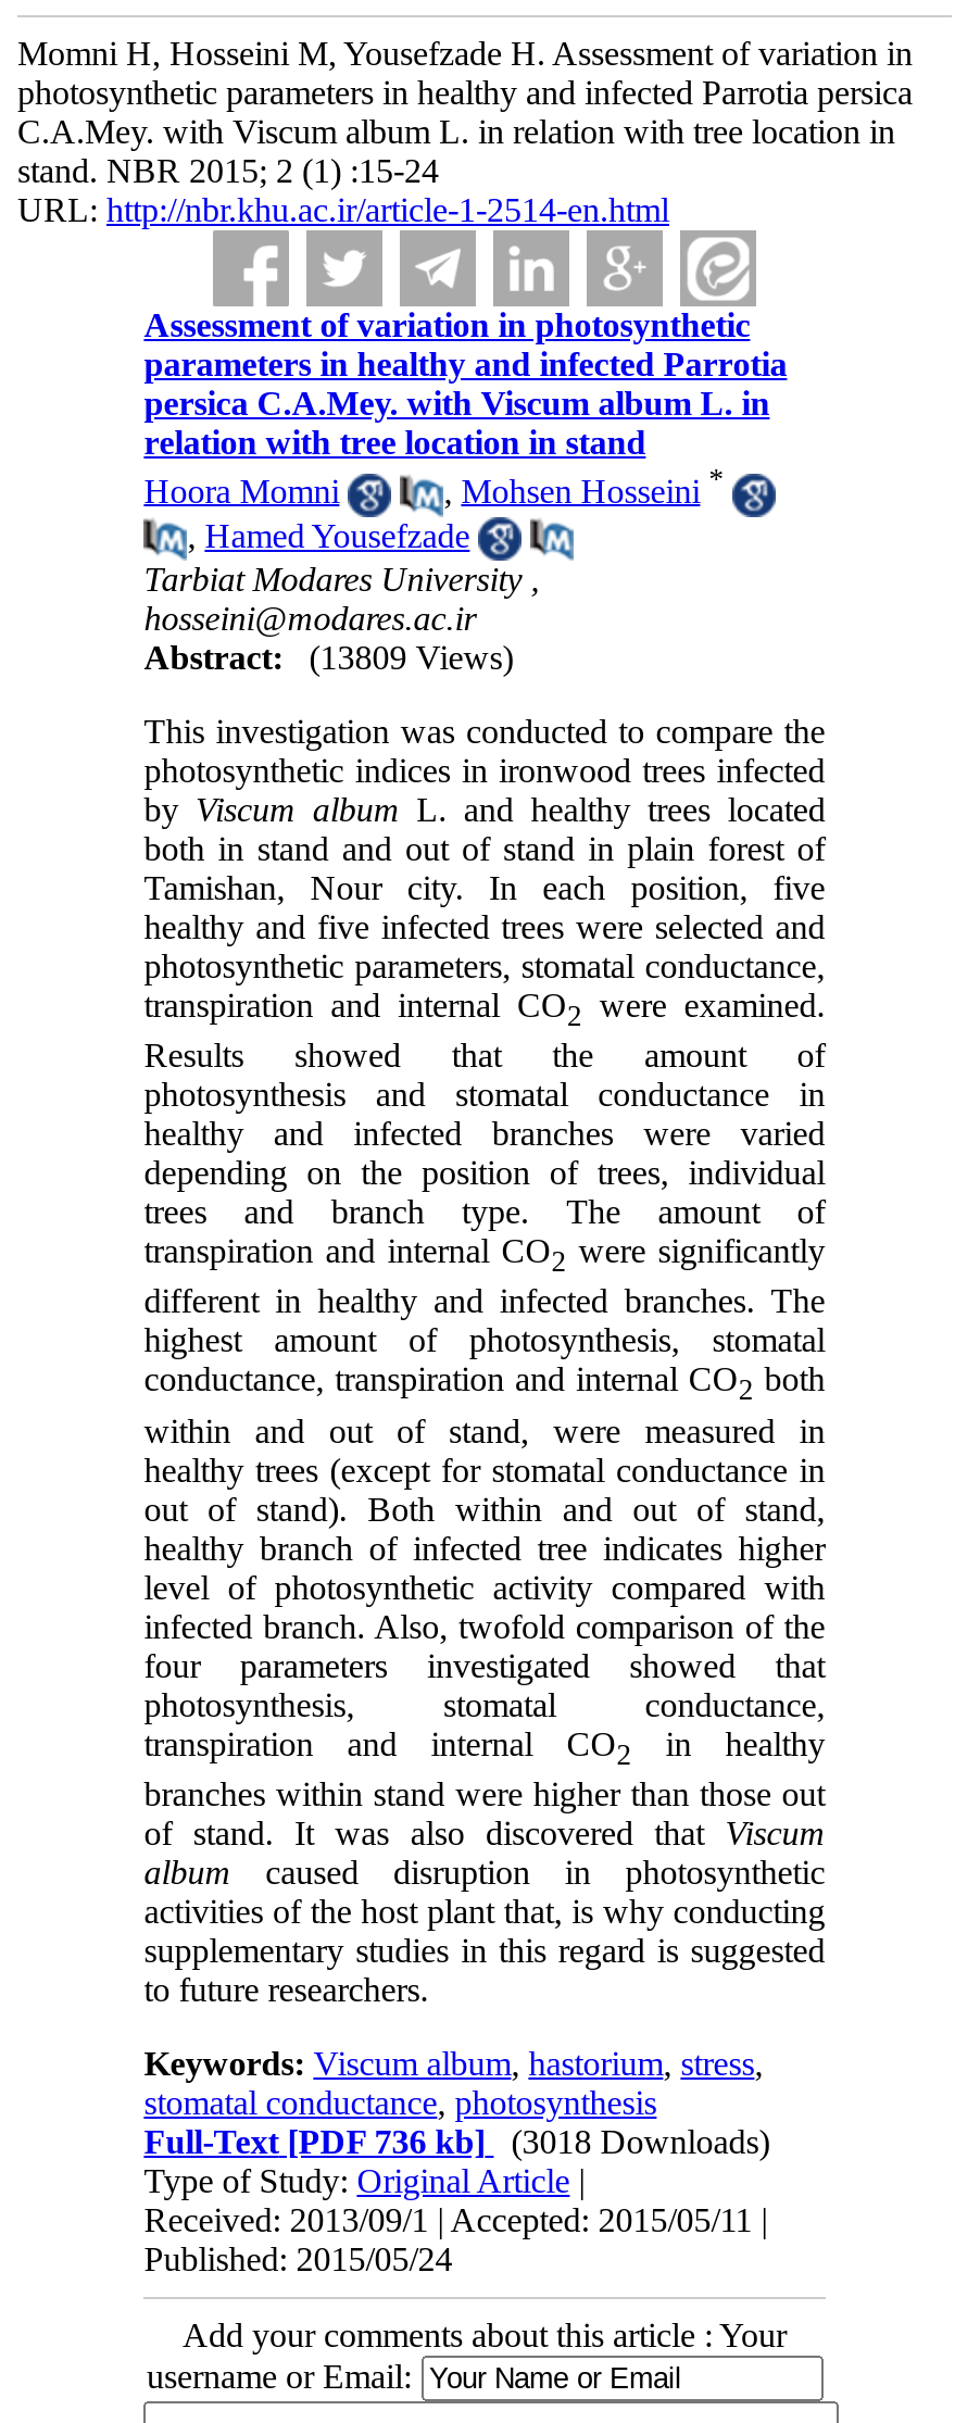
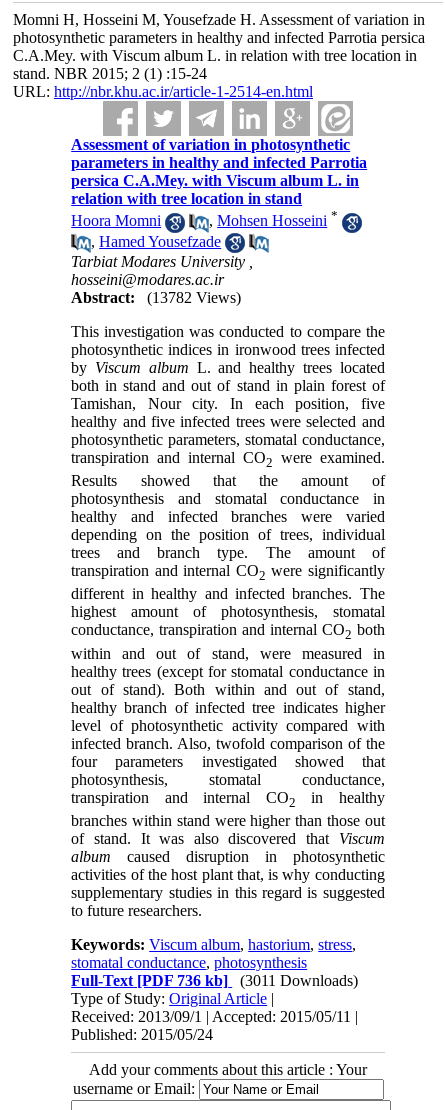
[144,639,513,676] Abstract: (13809 Views) -> [71,289,241,306] Abstract: (13782 Views)
[144,2122,770,2159] Full-Text [PDF 736 kb] (3018 Downloads) -> [71,972,358,989] Full-Text [PDF 736 kb] (3011 Downloads)

